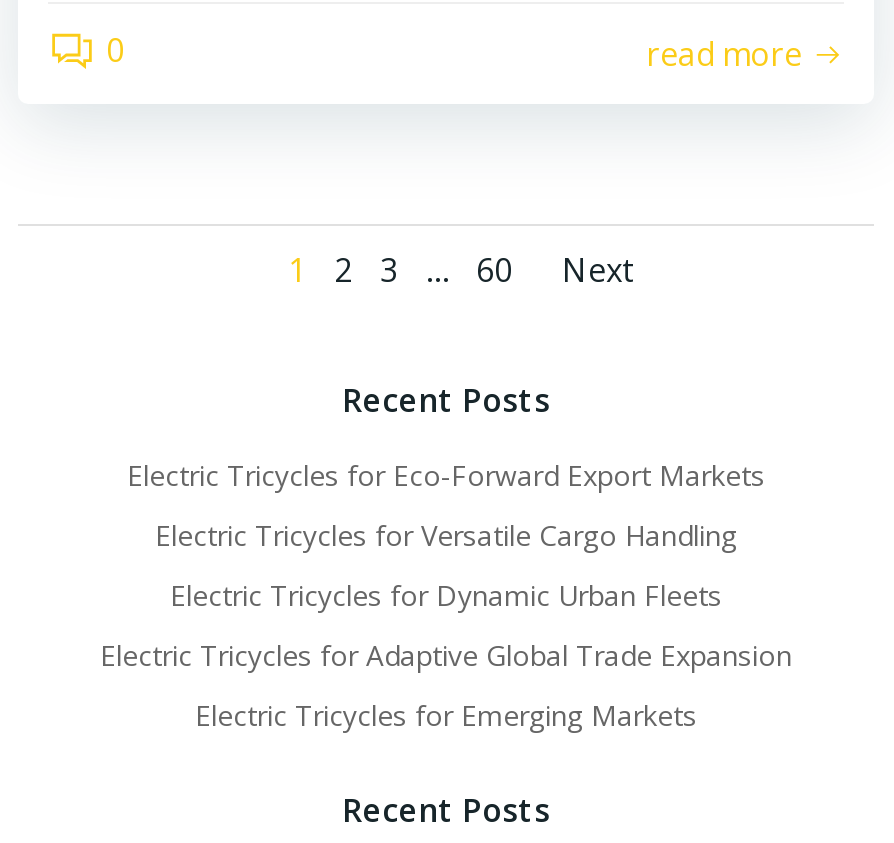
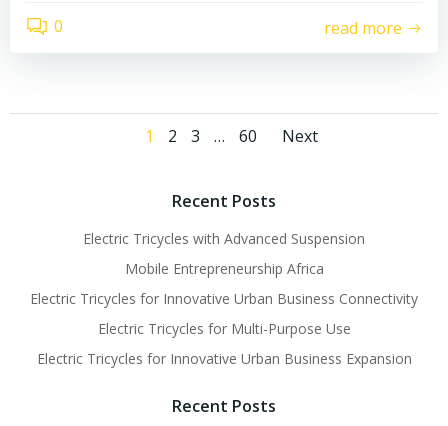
[127,456,765,494] Electric Tricycles for Eco-Forward Export Markets -> [83,229,365,248] Electric Tricycles with Advanced Suspension
[155,516,737,554] Electric Tricycles for Versatile Cargo Handling -> [124,259,323,278] Mobile Entrepreneurship Africa
[170,576,722,614] Electric Tricycles for Dynamic Urban Fleets -> [30,289,418,308] Electric Tricycles for Innovative Urban Business Connectivity
[100,636,792,674] Electric Tricycles for Adaptive Global Trade Expansion -> [97,319,350,338] Electric Tricycles for Multi-Purpose Use
[195,696,697,734] Electric Tricycles for Emerging Markets -> [36,349,411,368] Electric Tricycles for Innovative Urban Business Expansion

